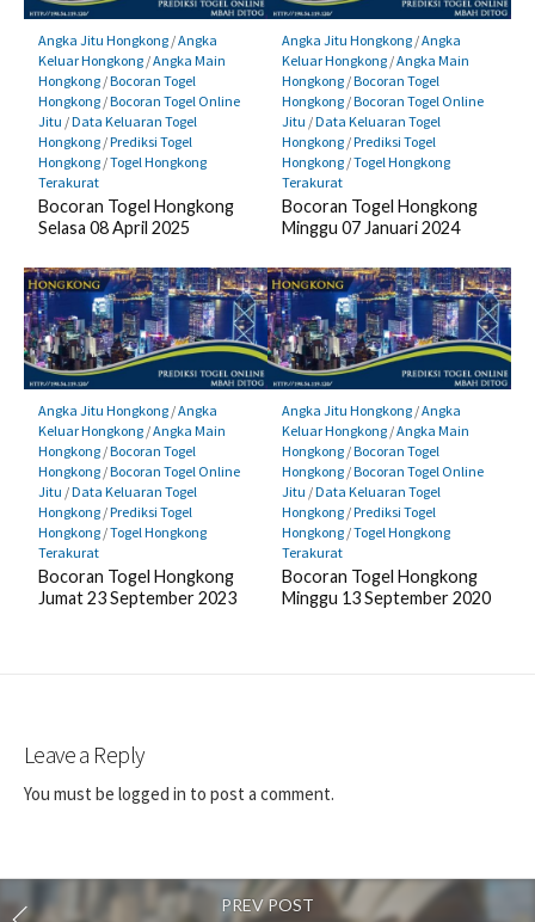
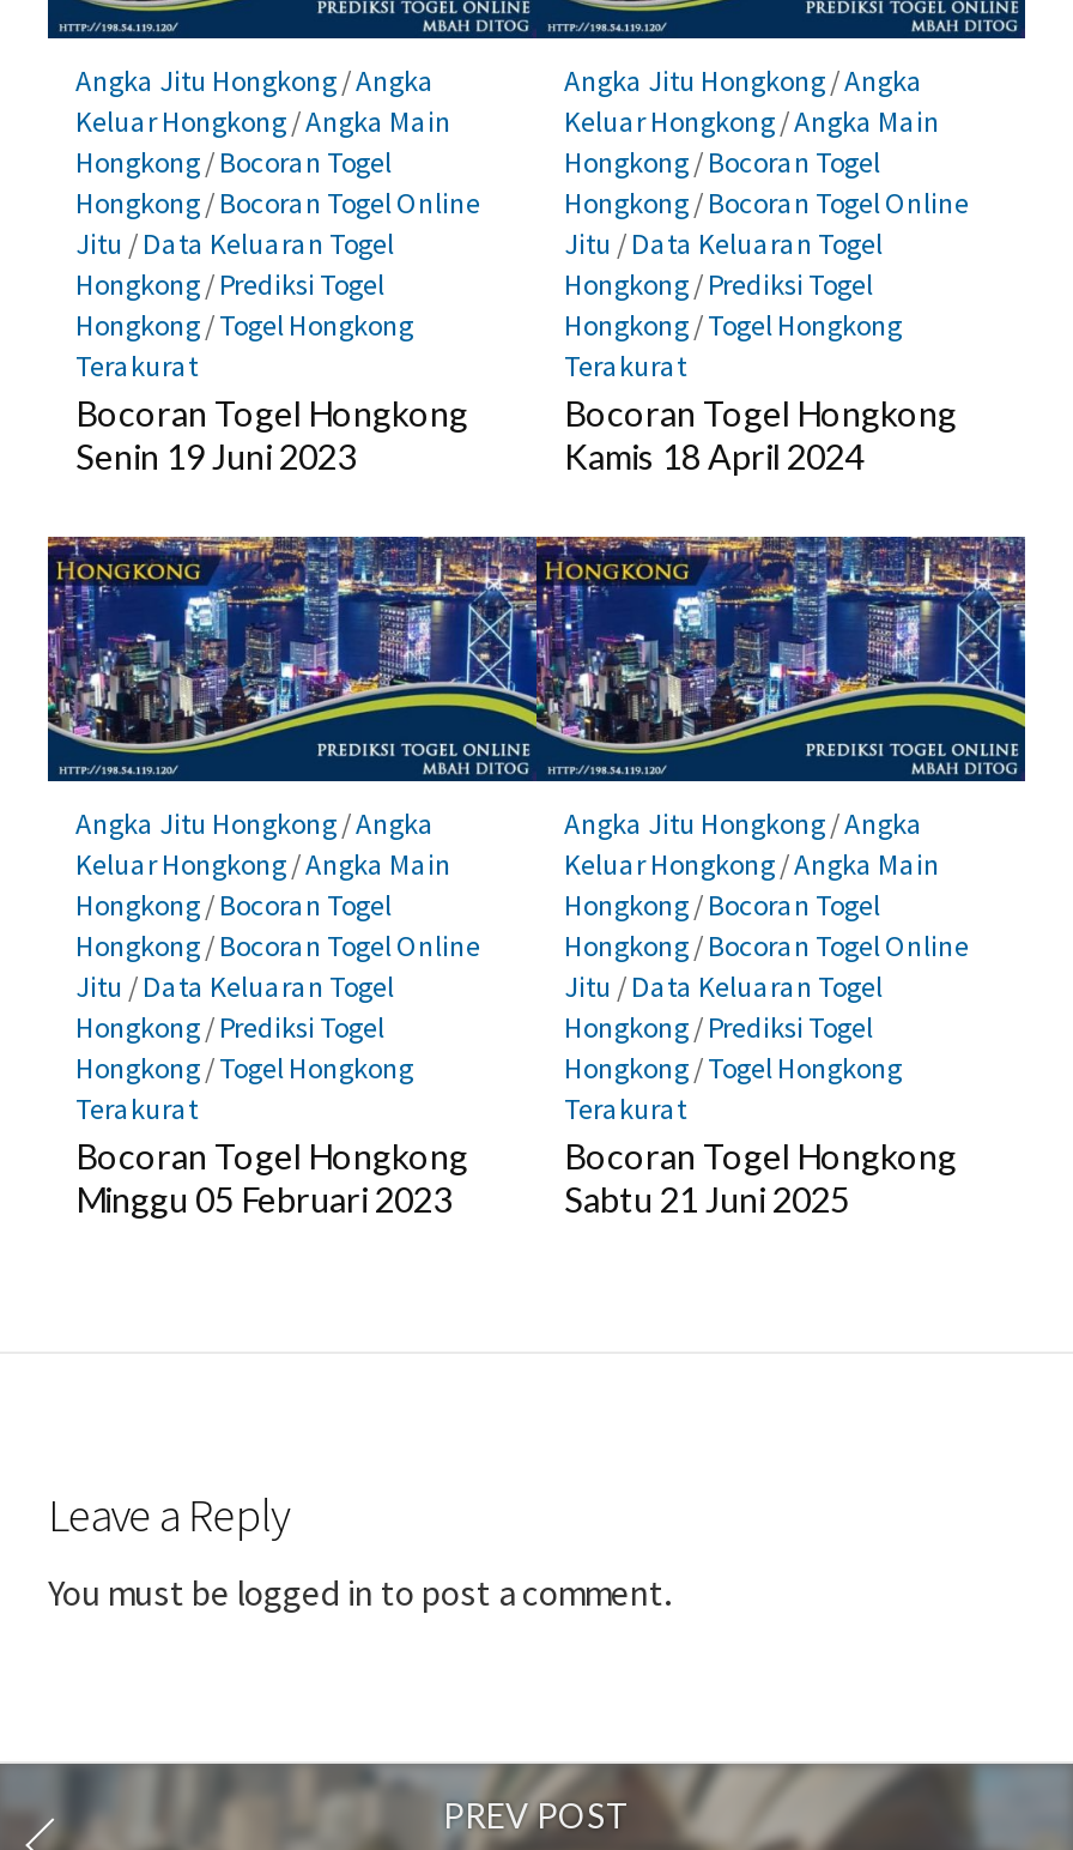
[38,217,189,238] Selasa 08 April 2025 -> [75,436,356,477] Senin 19 Juni 2023
[281,217,459,238] Minggu 07 Januari 2024 -> [564,436,863,477] Kamis 18 April 2024
[38,587,236,607] Jumat 23 September 2023 -> [75,1178,451,1219] Minggu 05 Februari 2023
[281,587,490,607] Minggu 13 September 2020 -> [564,1178,849,1219] Sabtu 21 Juni 2025

